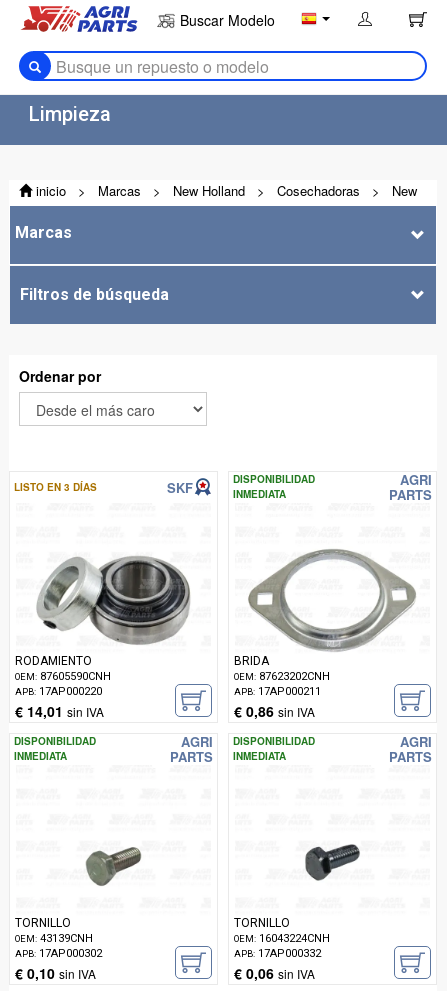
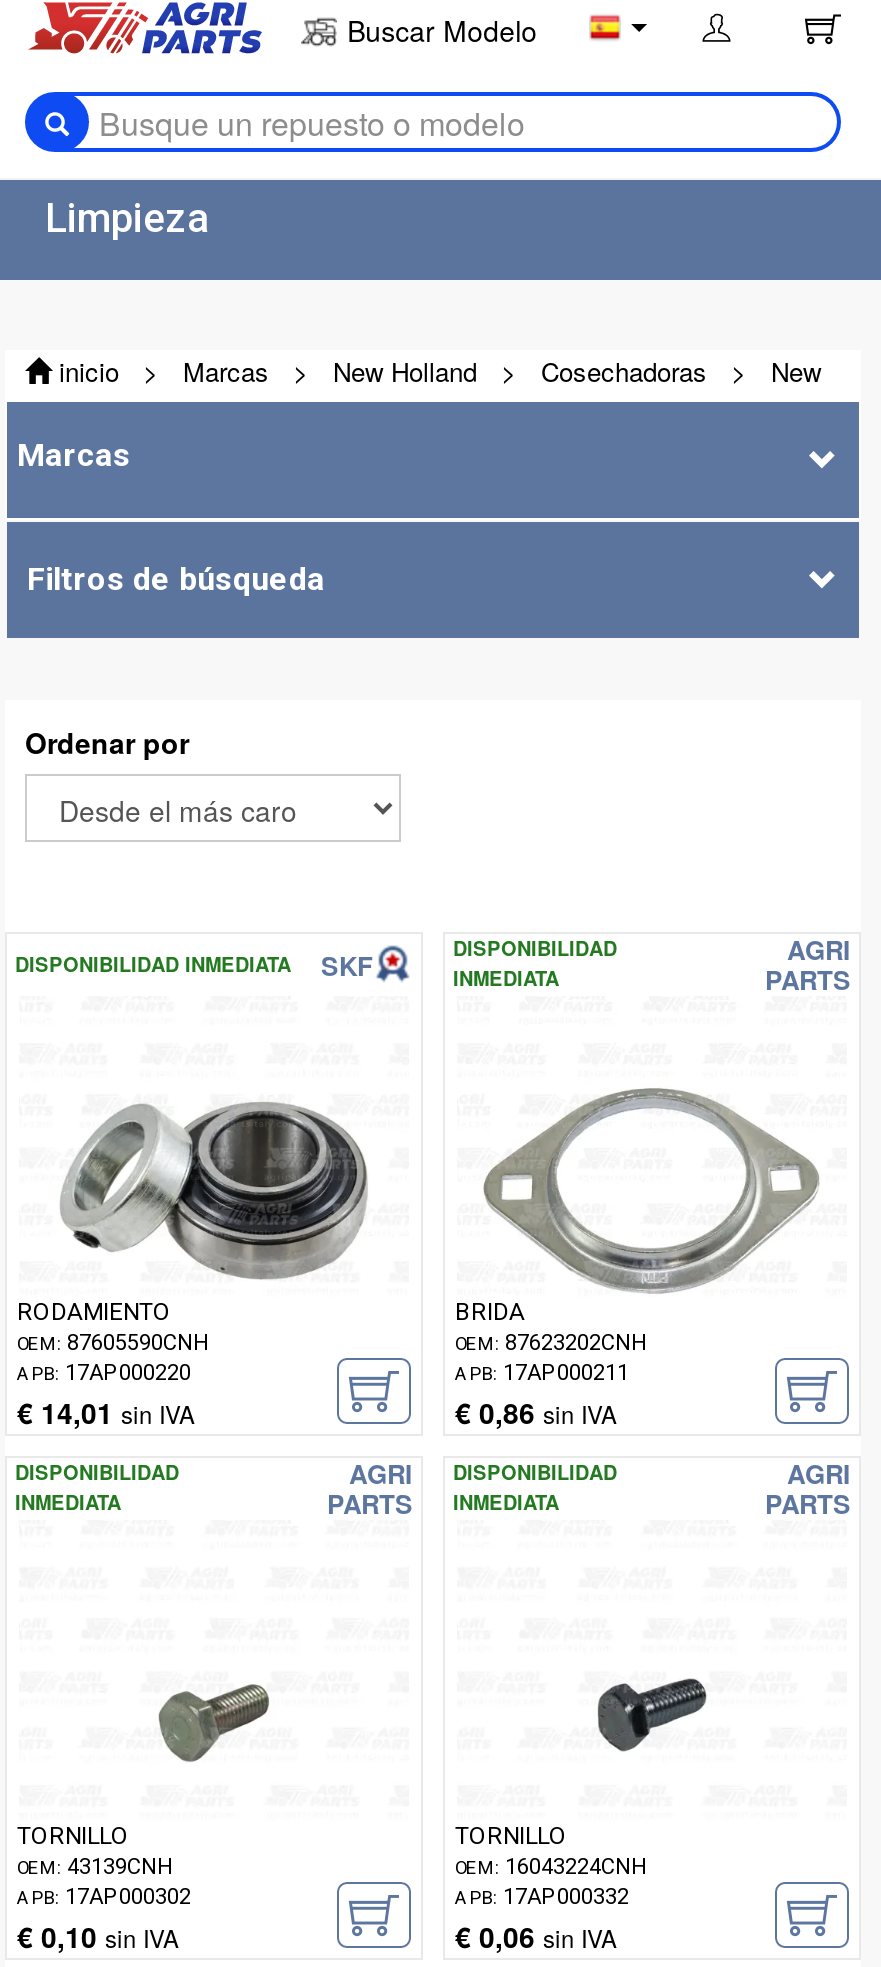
[14,479,97,493] LISTO EN 3 DÍAS -> [15,949,291,977] DISPONIBILIDAD INMEDIATA

